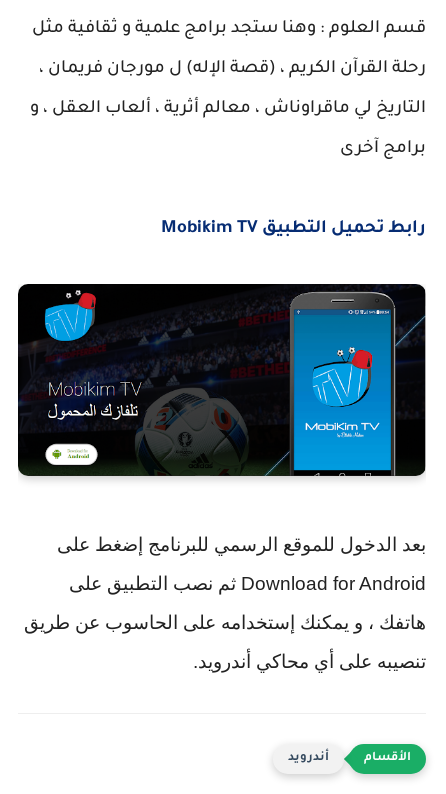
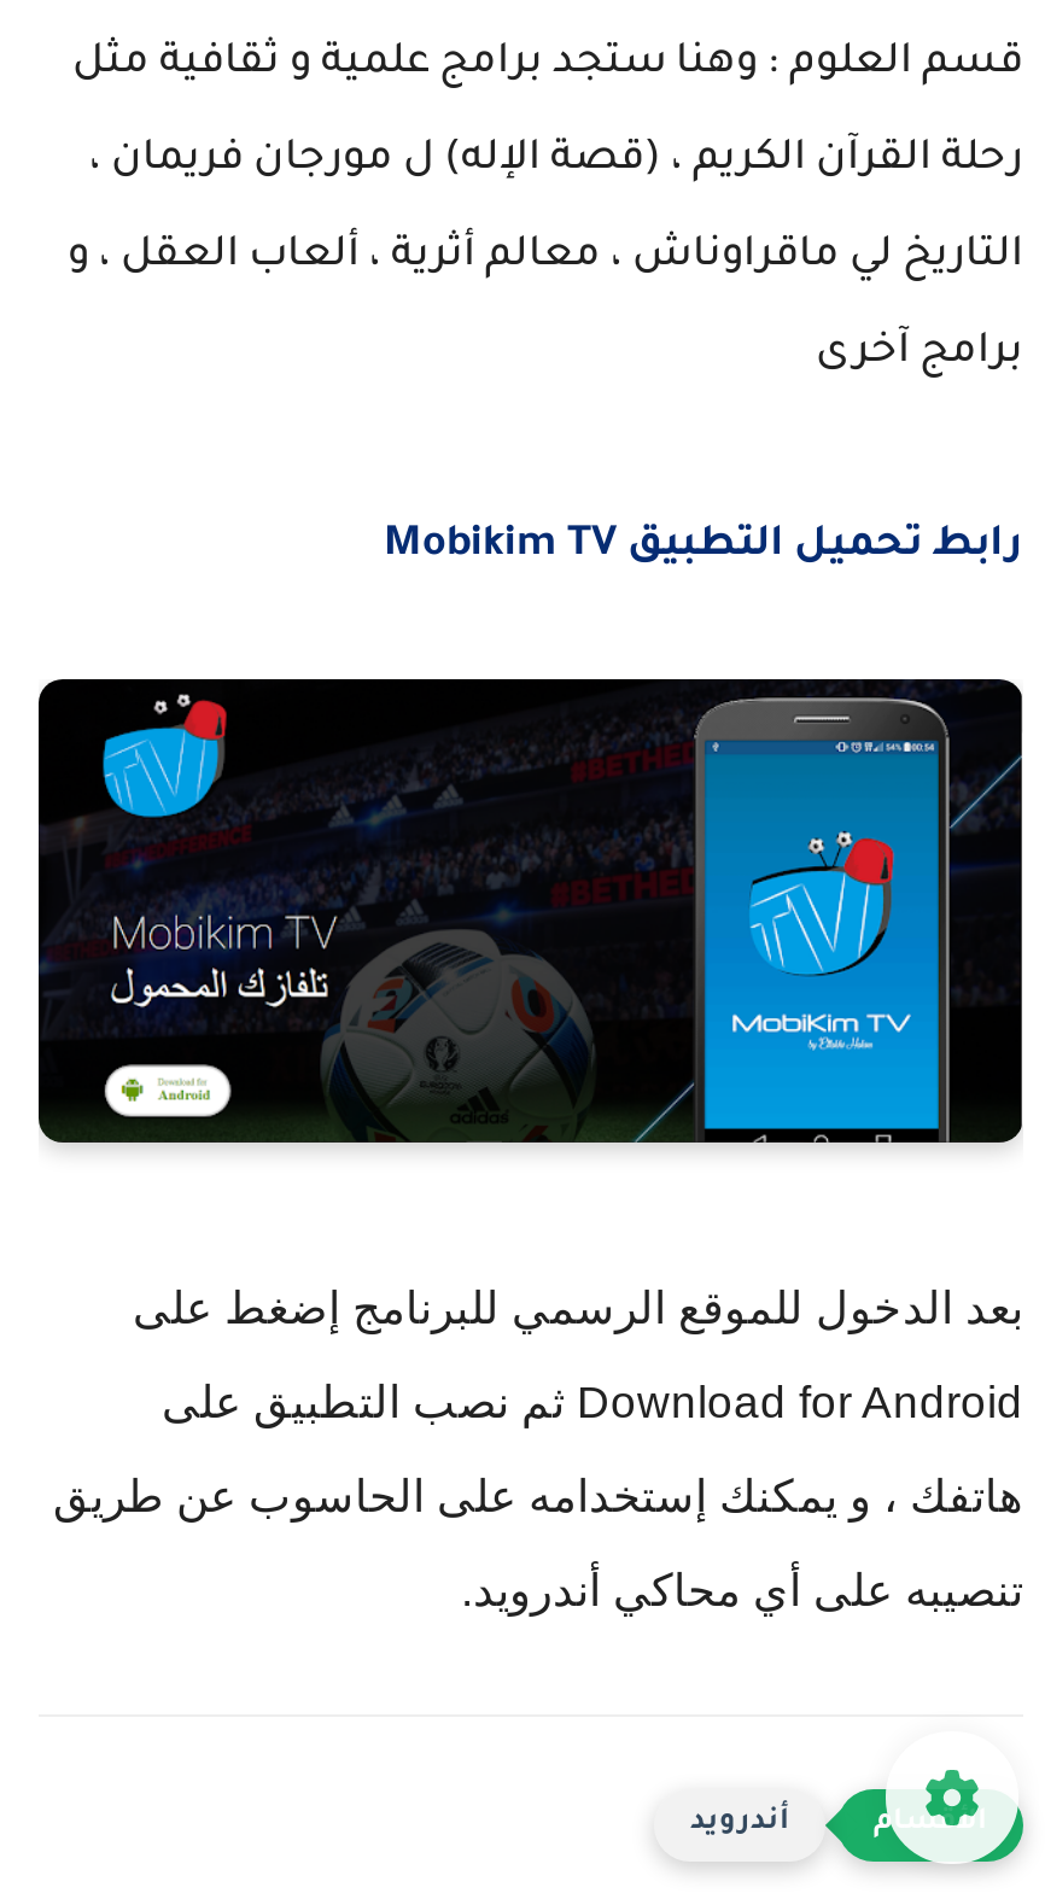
[369,736,424,775] [image] -> [883,1767,1016,1862] [image]

